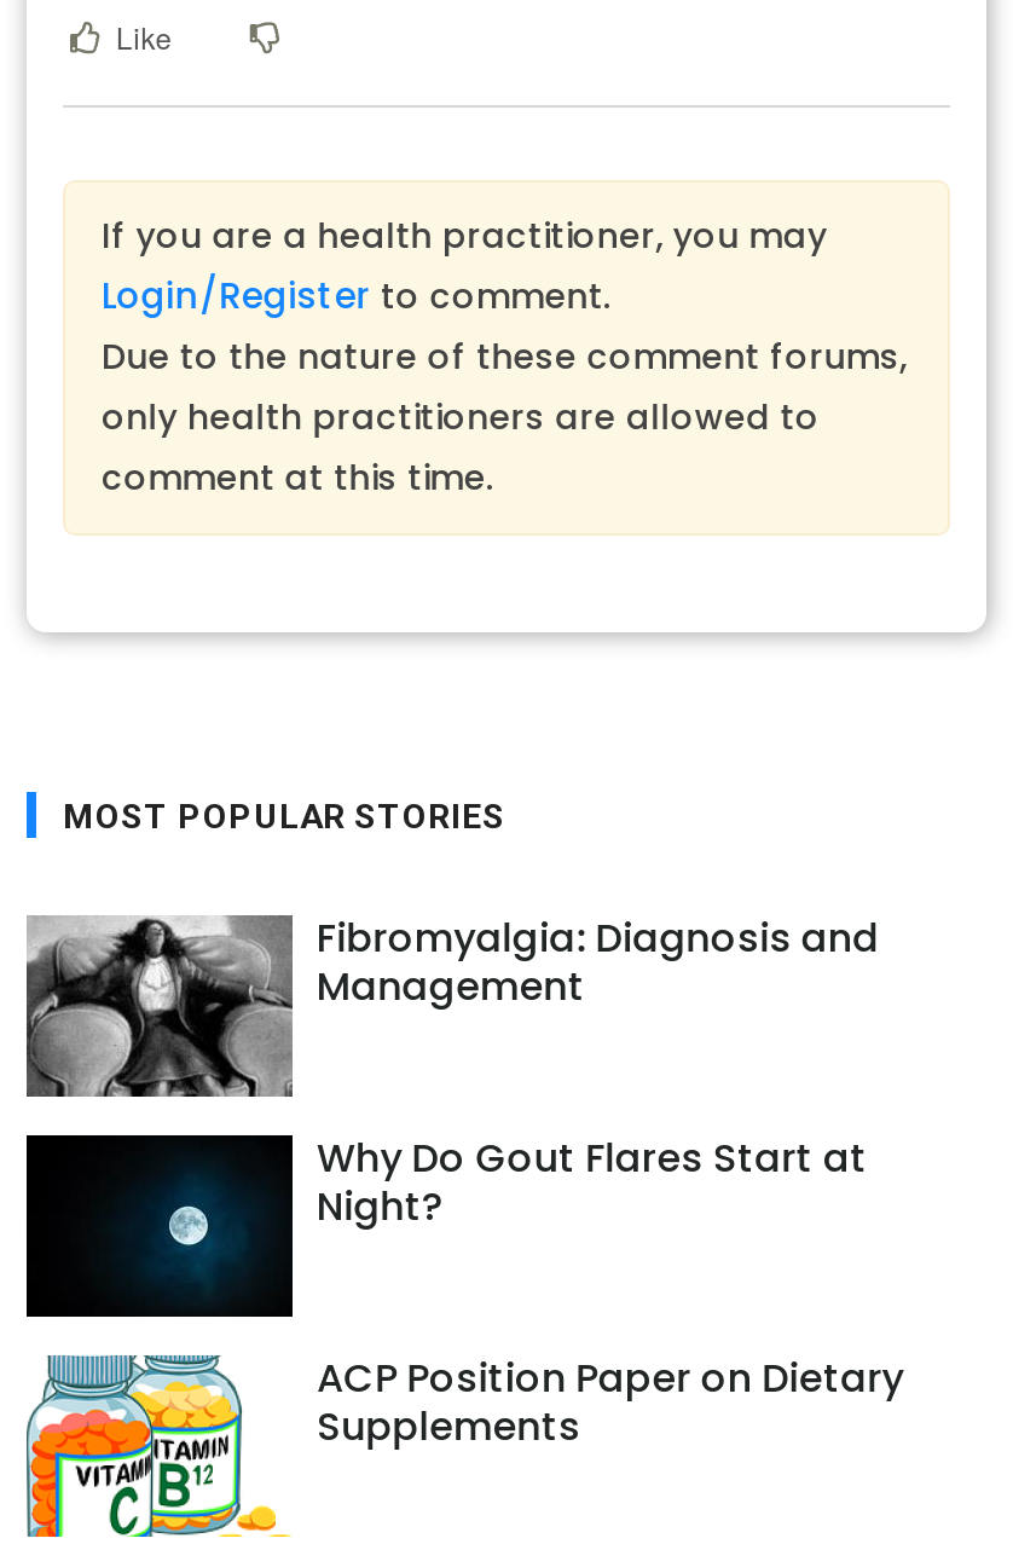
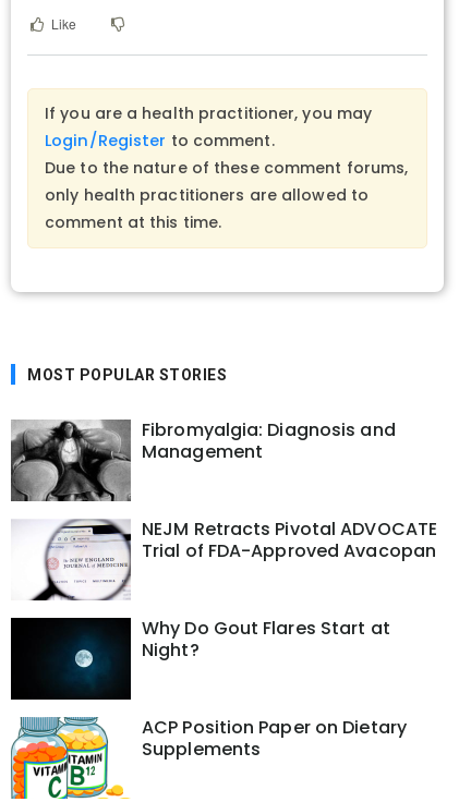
none -> [11,516,437,600] [image] | NEJM Retracts Pivotal ADVOCATE | Trial of FDA-Approved Avacopan

